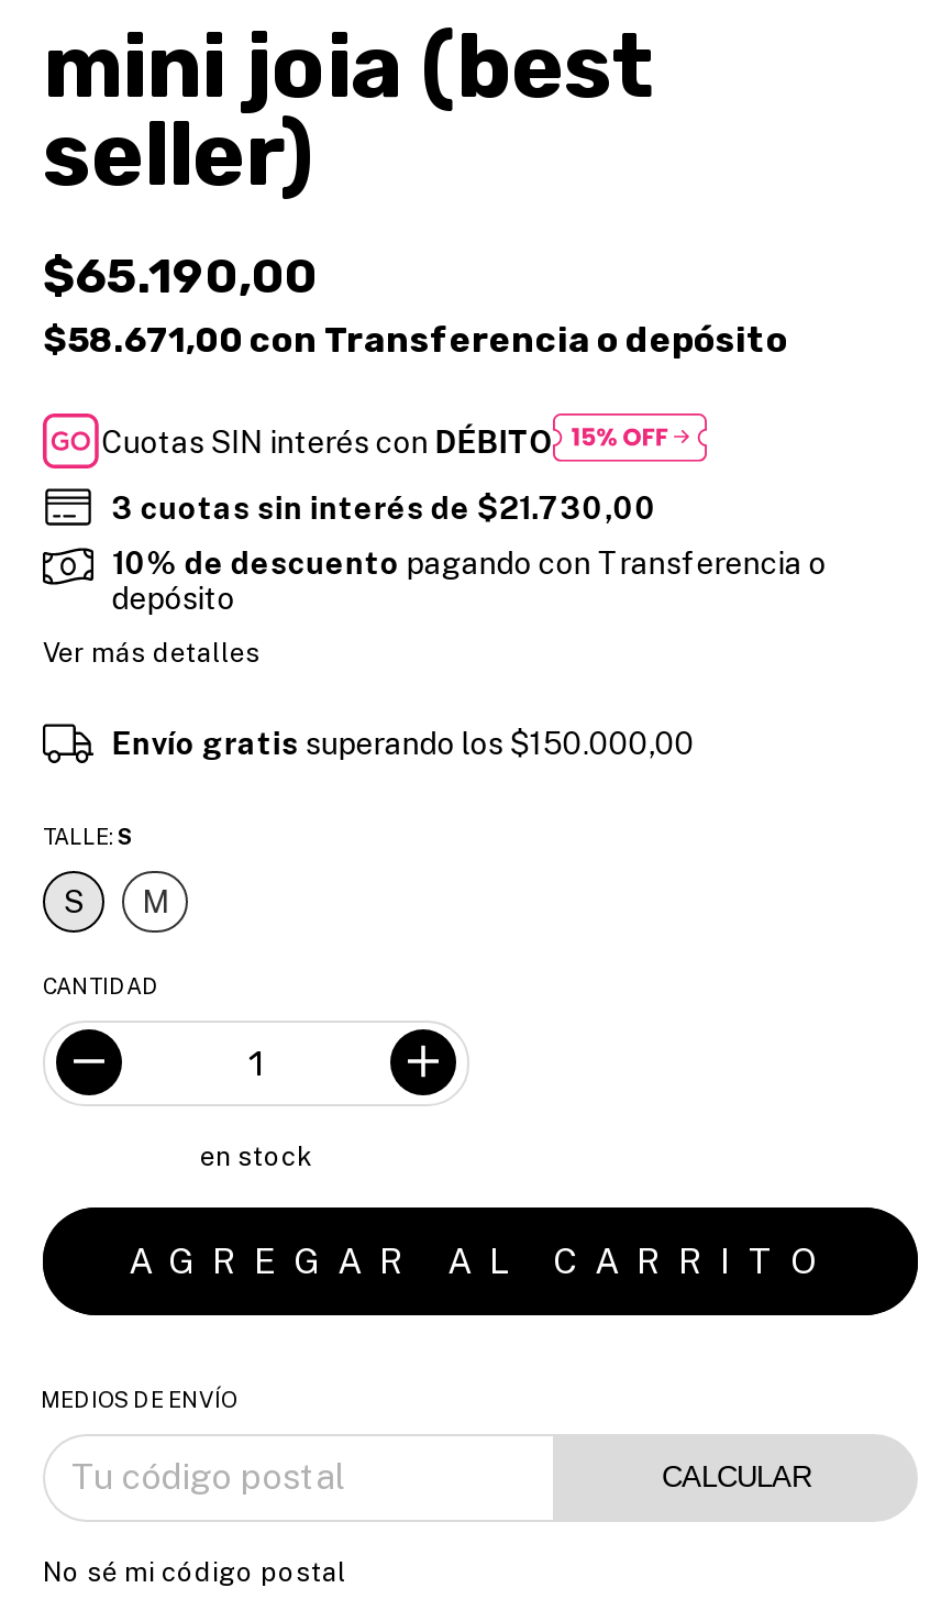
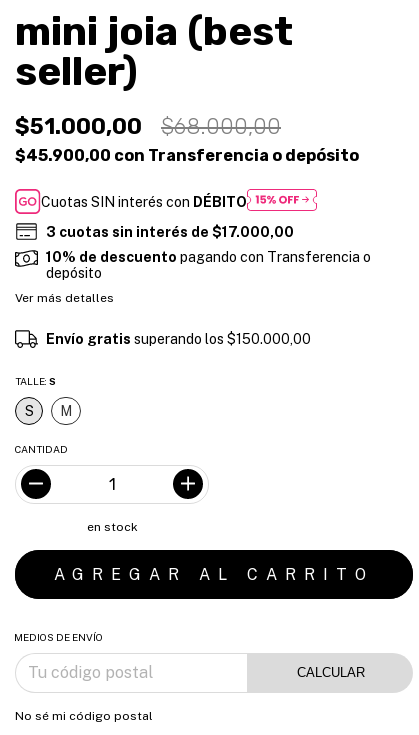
[43,247,788,361] $65.190,00 | $58.671,00 con Transferencia o depósito -> [15,113,359,165] $51.000,00 | $68.000,00 | $45.900,00 con Transferencia o depósito
[112,491,657,526] 3 cuotas sin interés de $21.730,00 -> [46,224,294,240] 3 cuotas sin interés de $17.000,00

